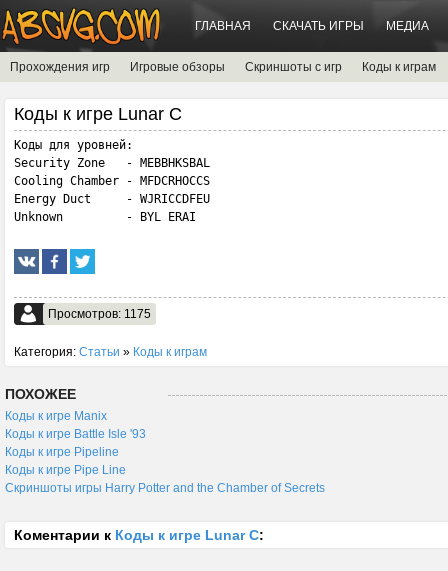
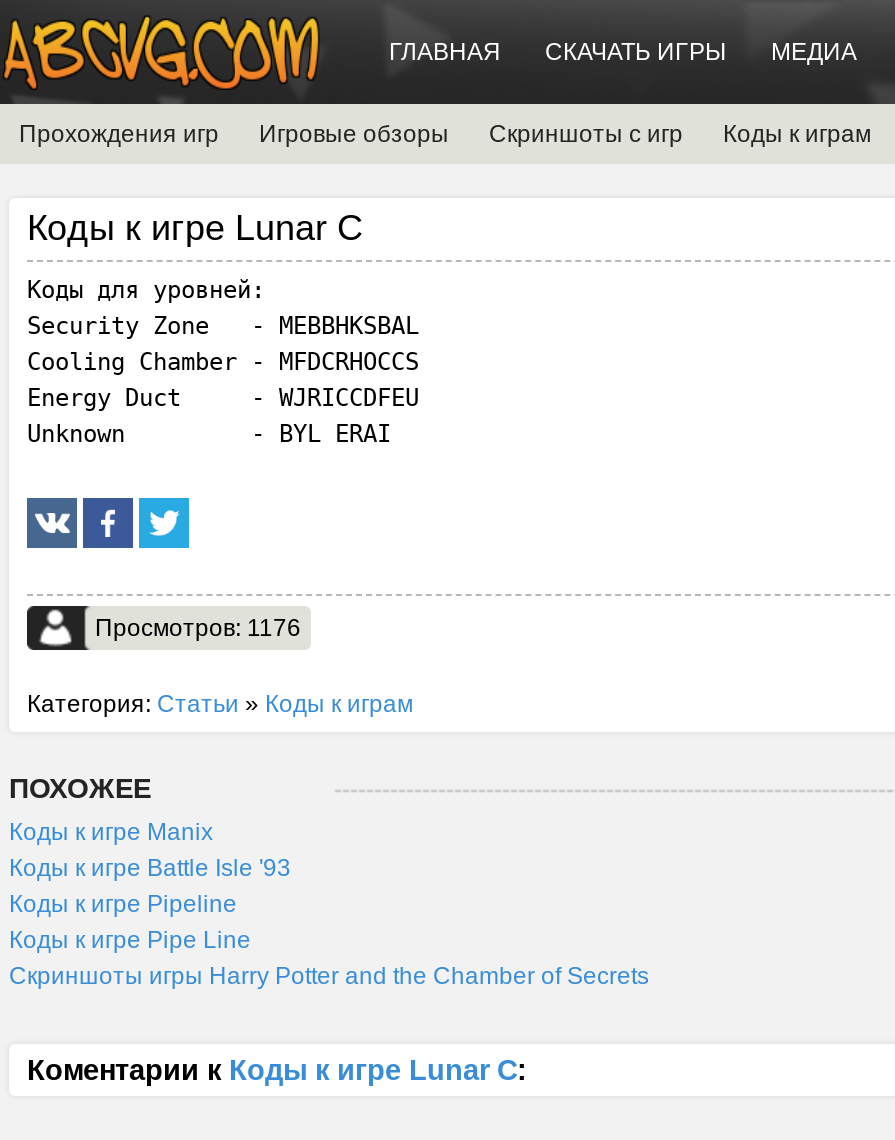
[48,307,151,321] Просмотров: 1175 -> [95,614,301,642] Просмотров: 1176

